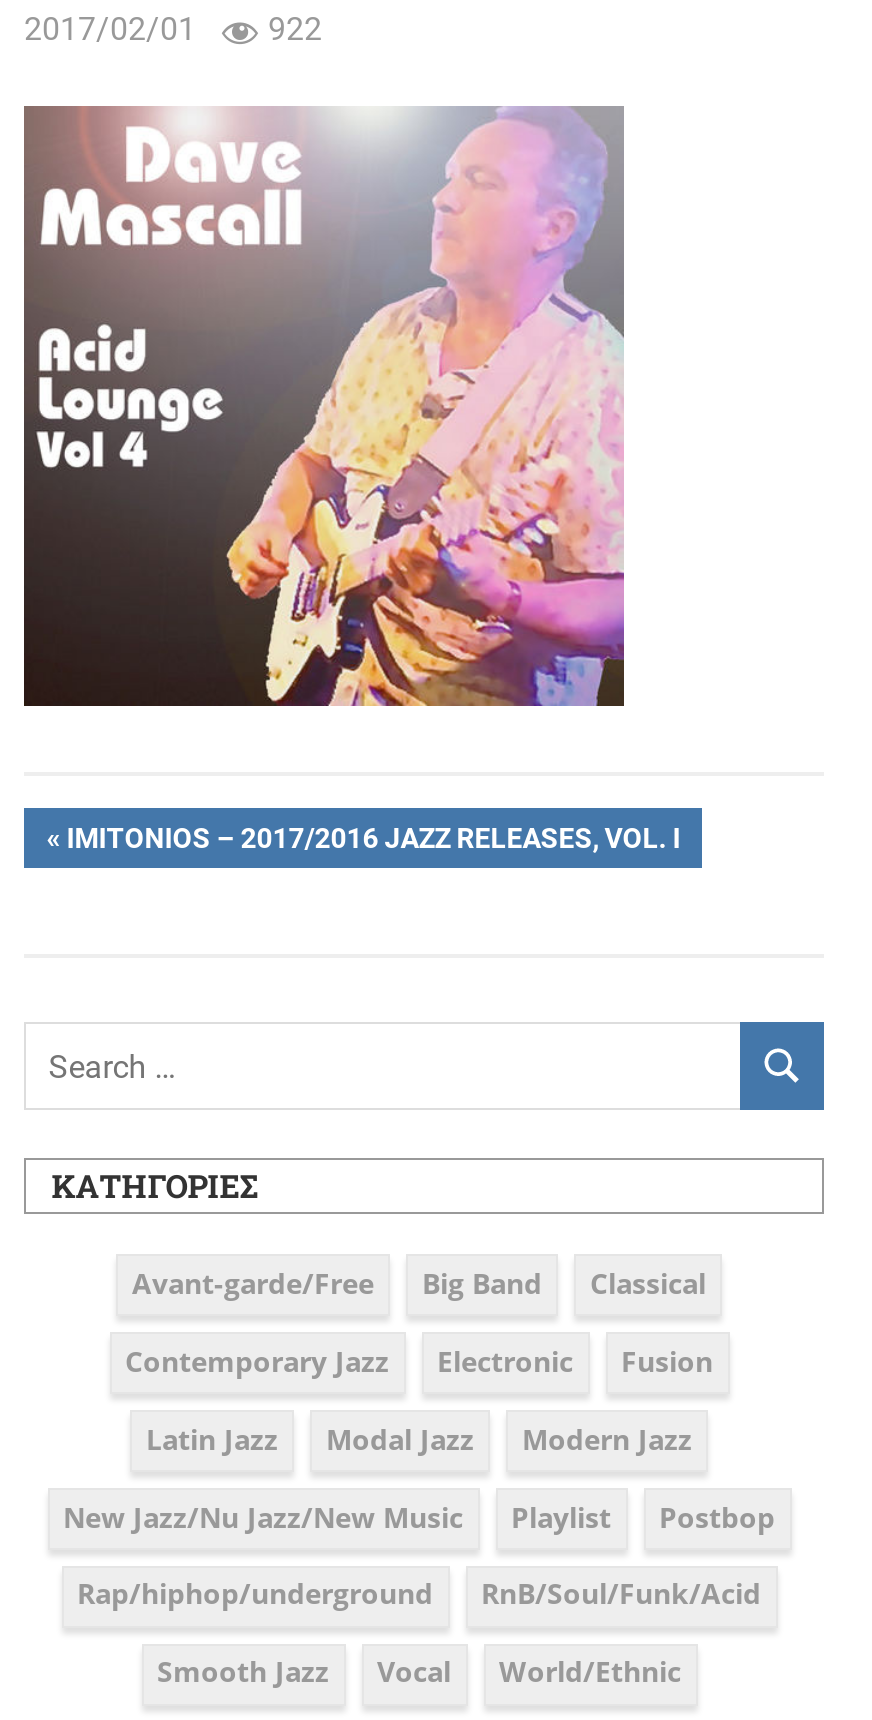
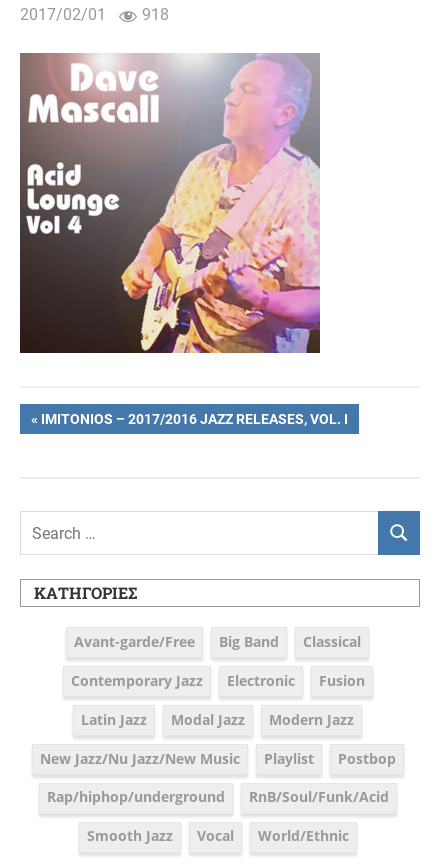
[24,10,322,48] 2017/02/01 922 -> [20,5,169,24] 2017/02/01 918

